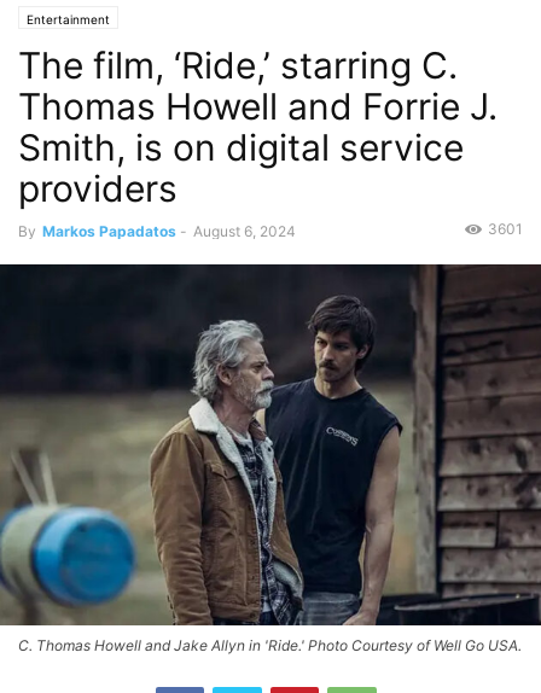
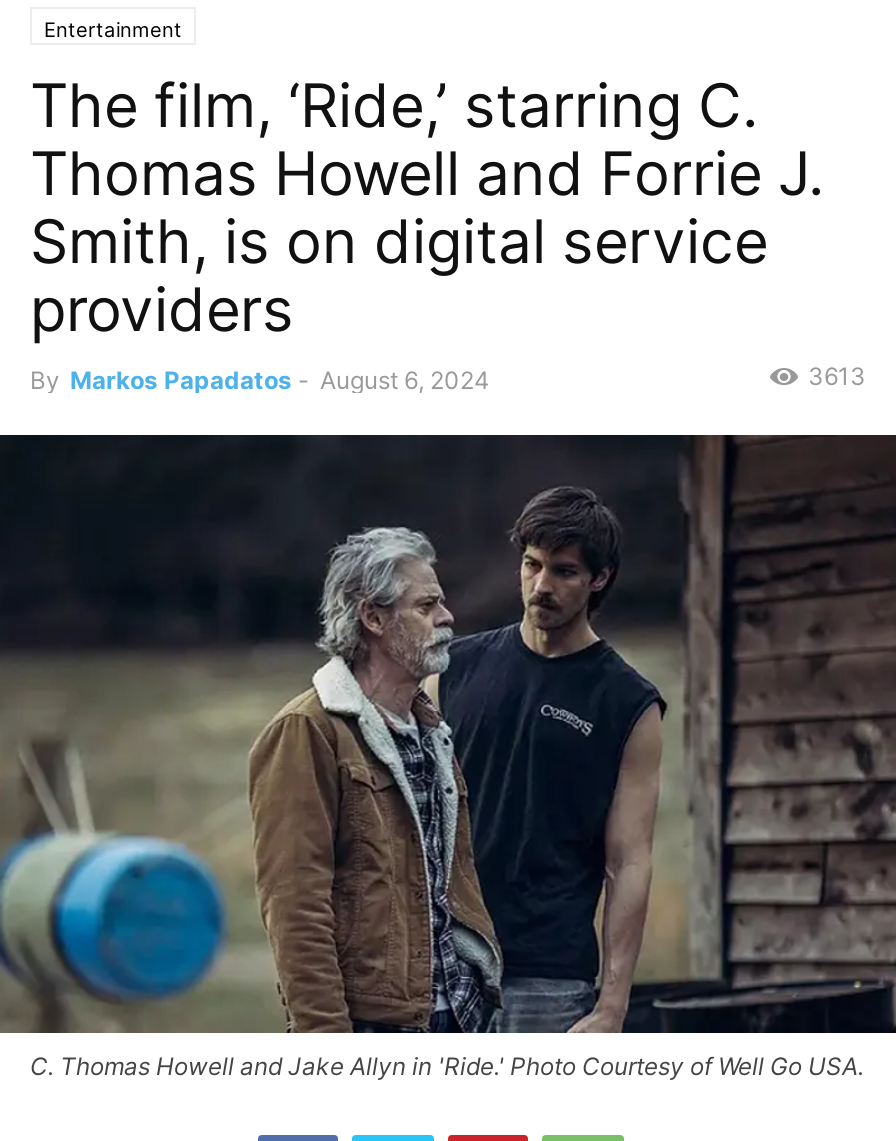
[488,220,523,238] 3601 -> [808,361,866,391] 3613

